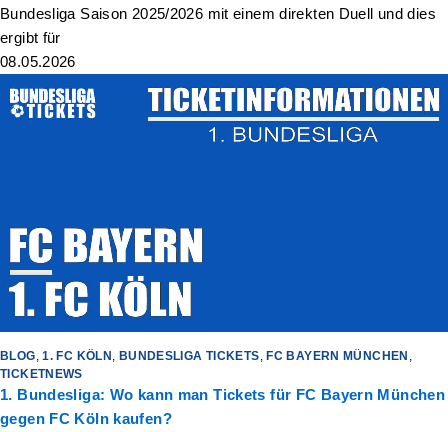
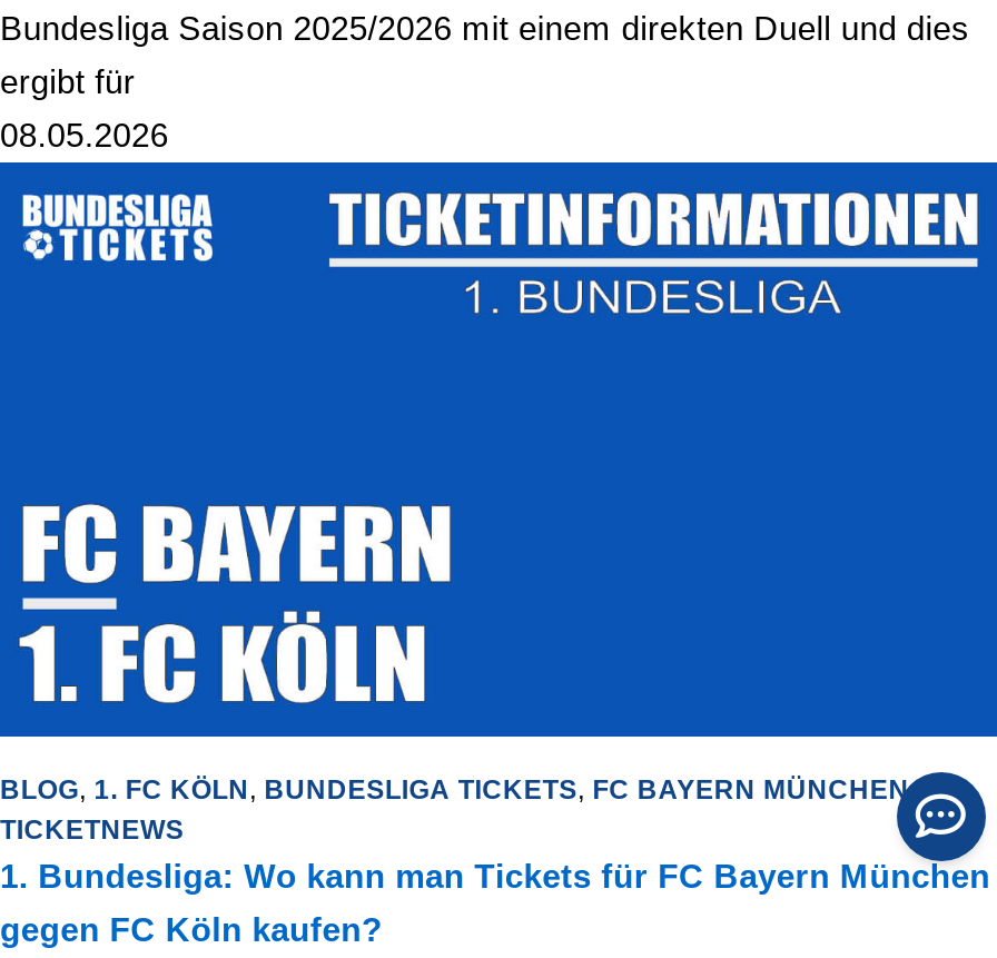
none -> [895,770,988,850] [image]

